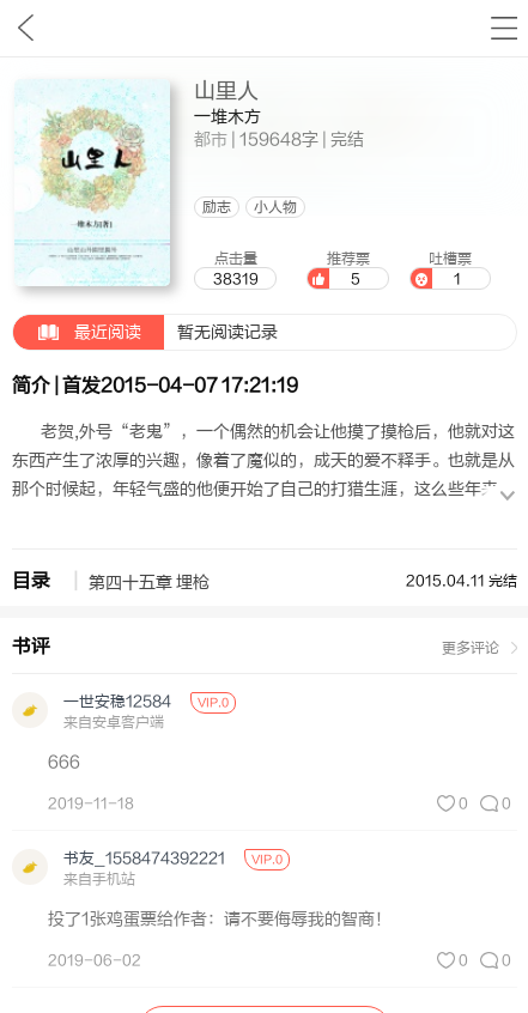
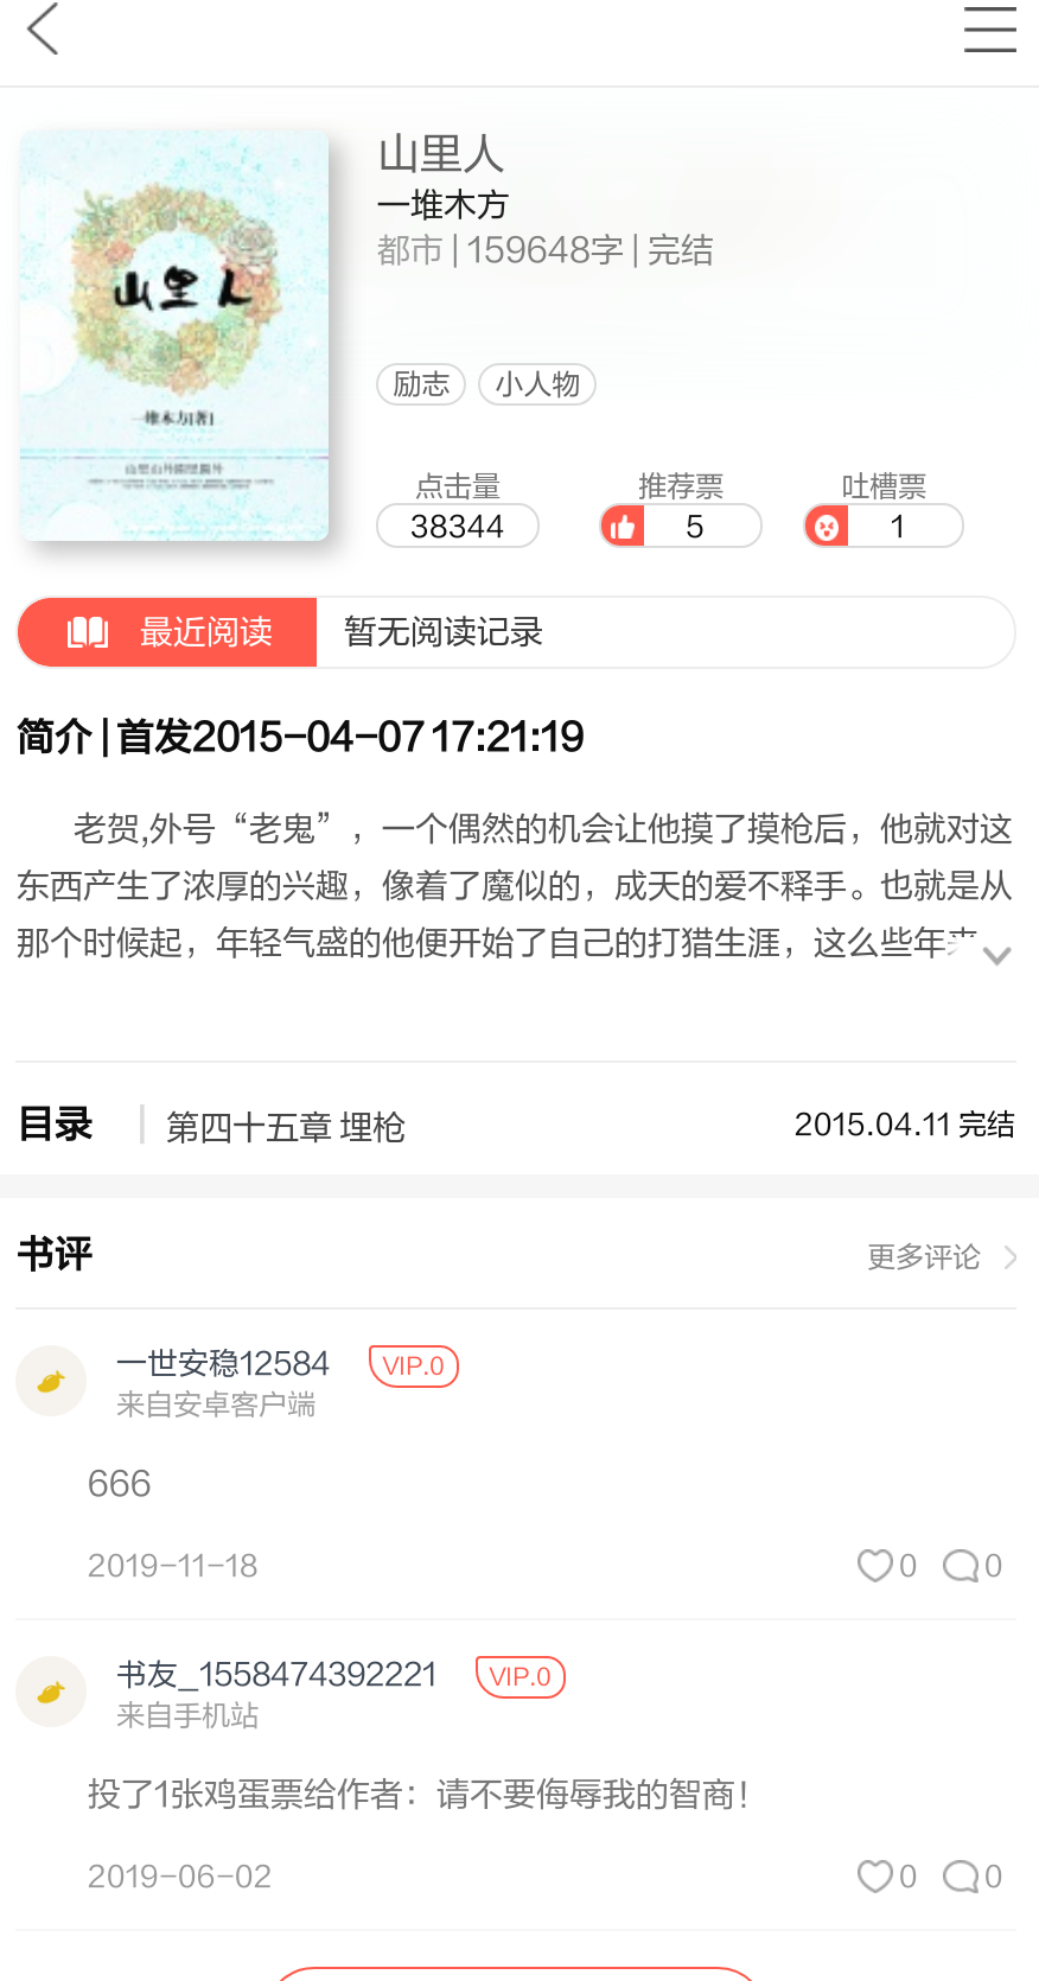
[213,270,258,287] 38319 -> [410,509,505,542] 38344

